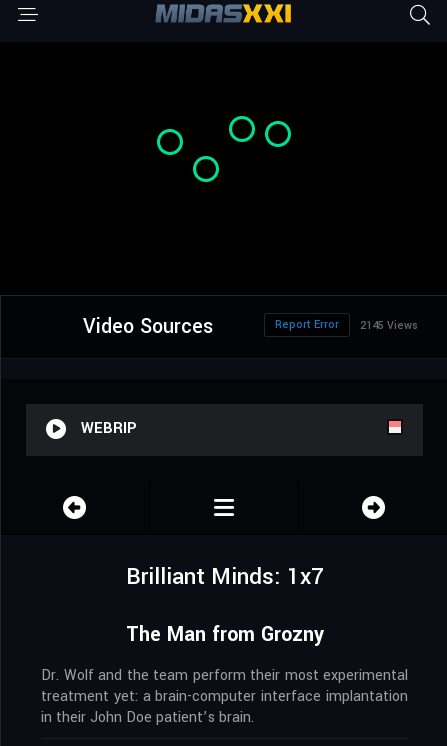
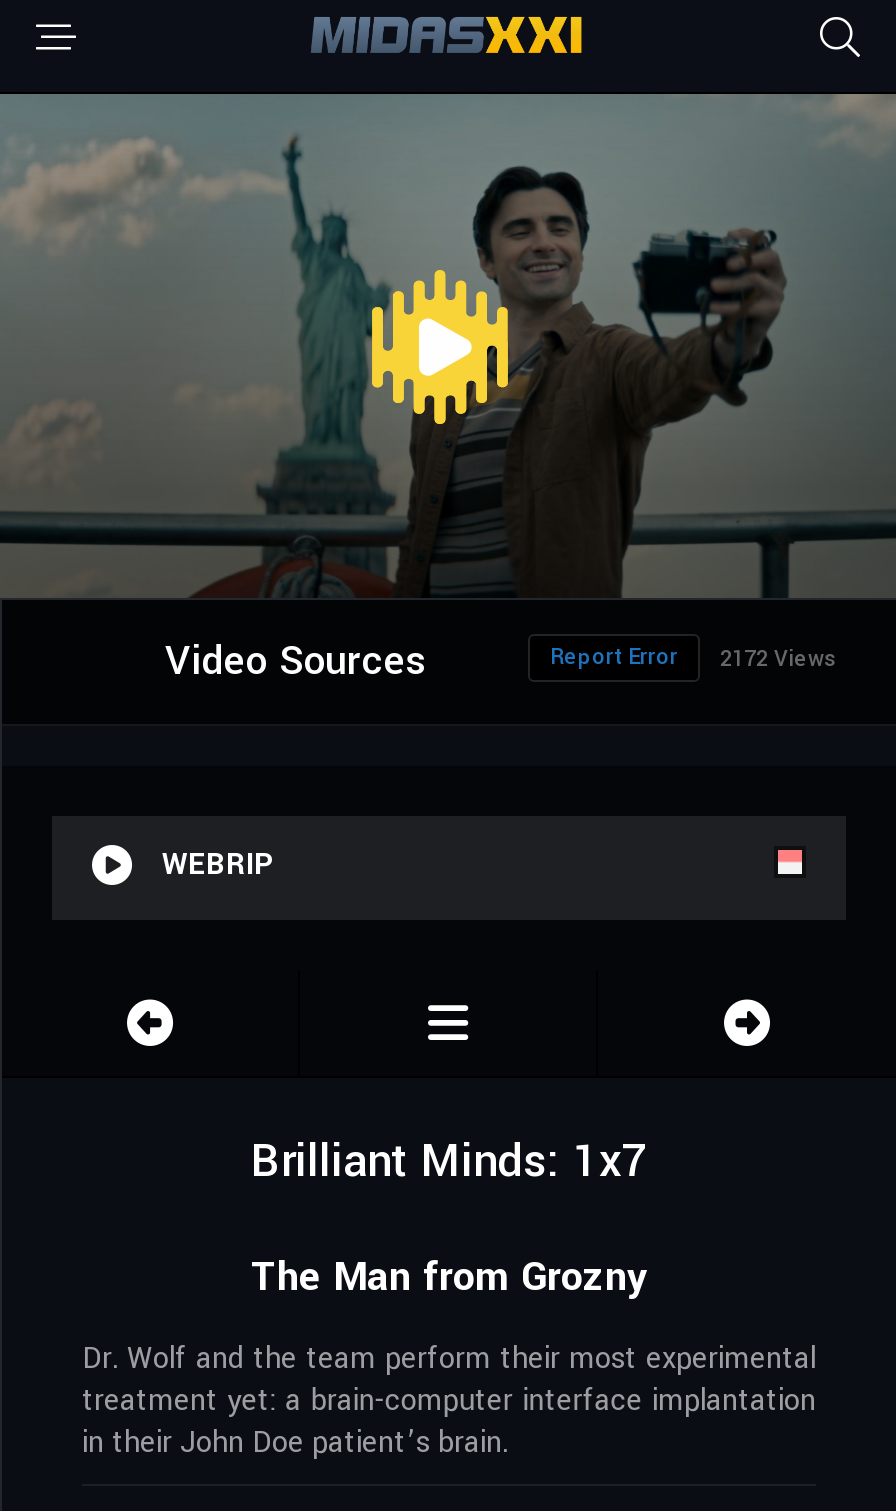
none -> [6,92,890,598] [image]
[275,317,418,333] Report Error 2145 Views -> [550,642,836,674] Report Error 2172 Views

